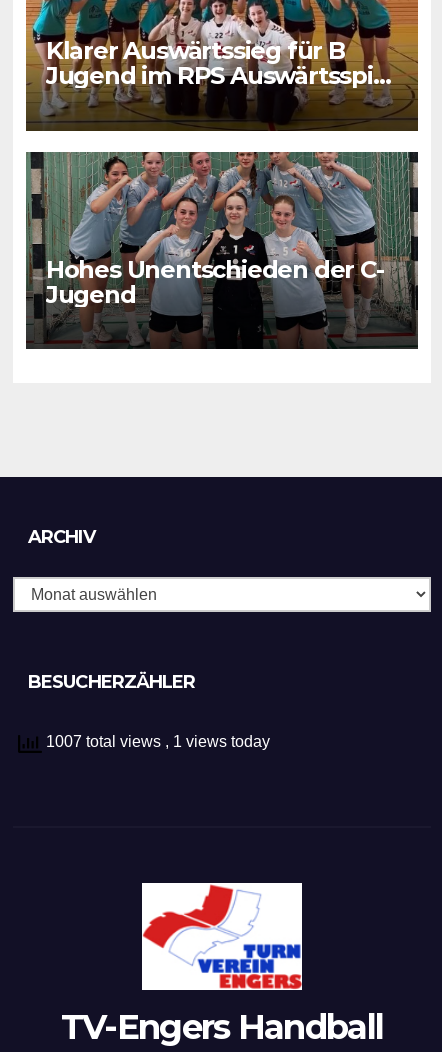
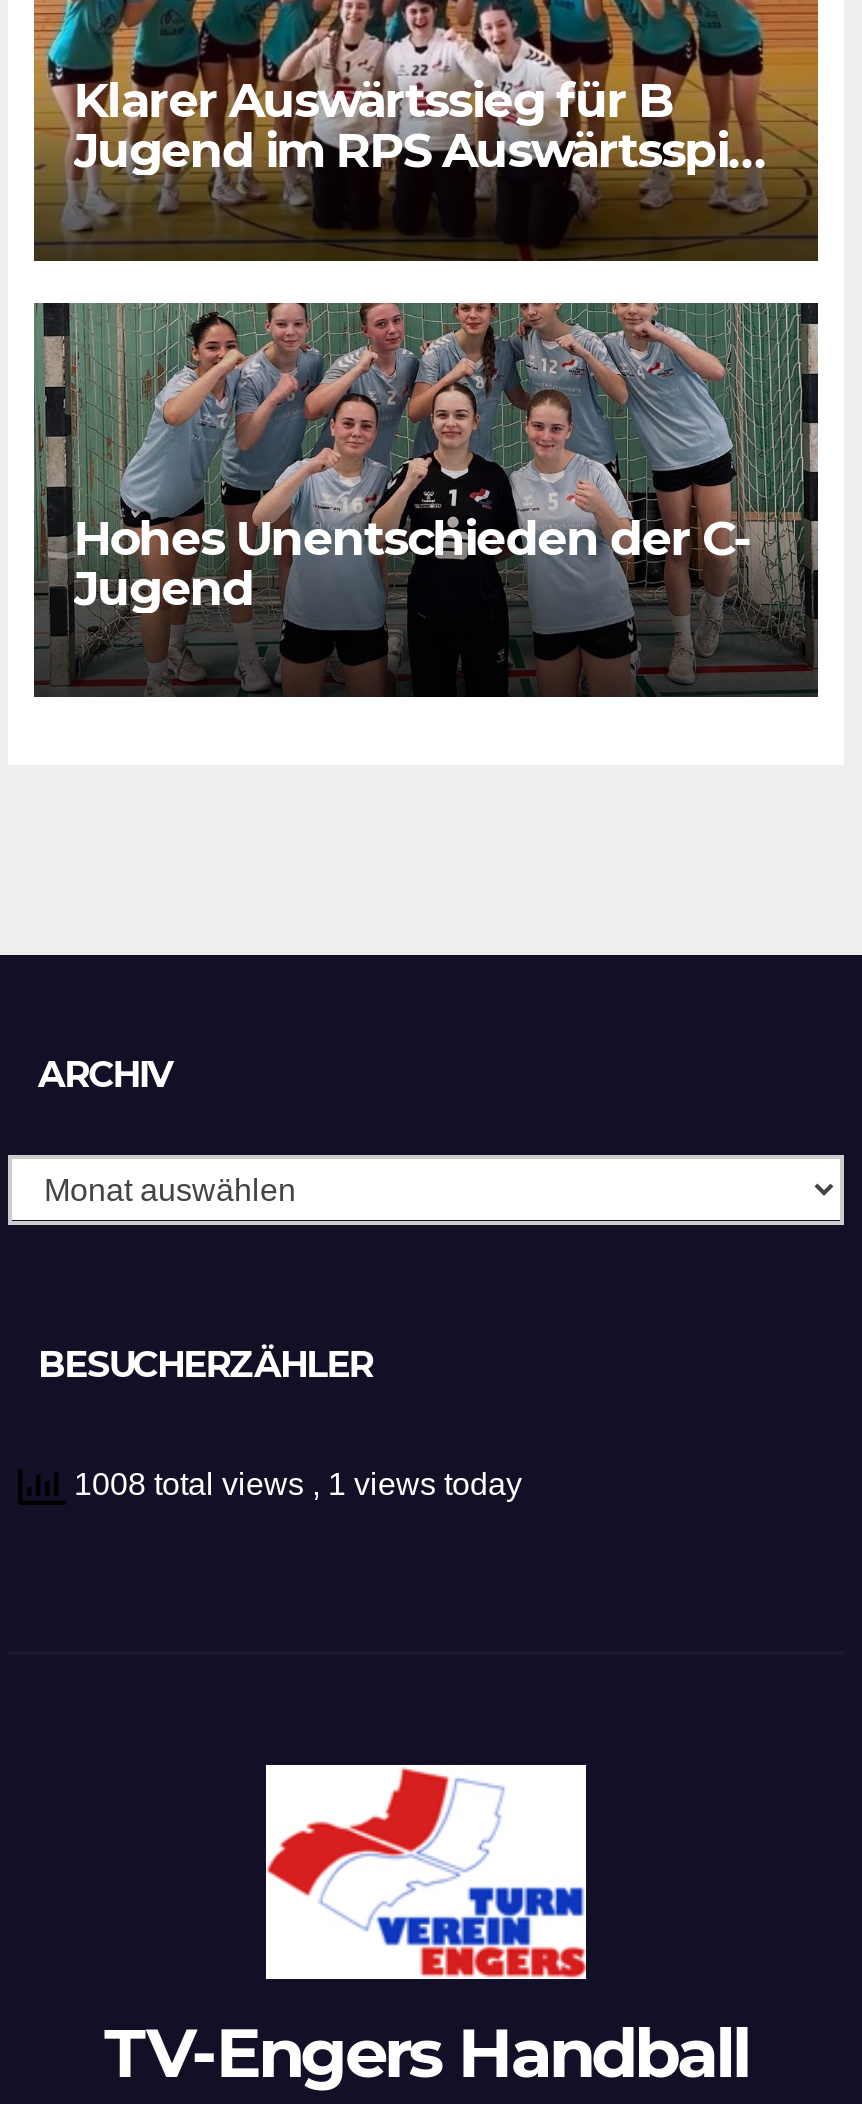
[42,733,270,750] 1007 total views, 1 views today -> [66,1467,522,1501] 1008 total views, 1 views today

